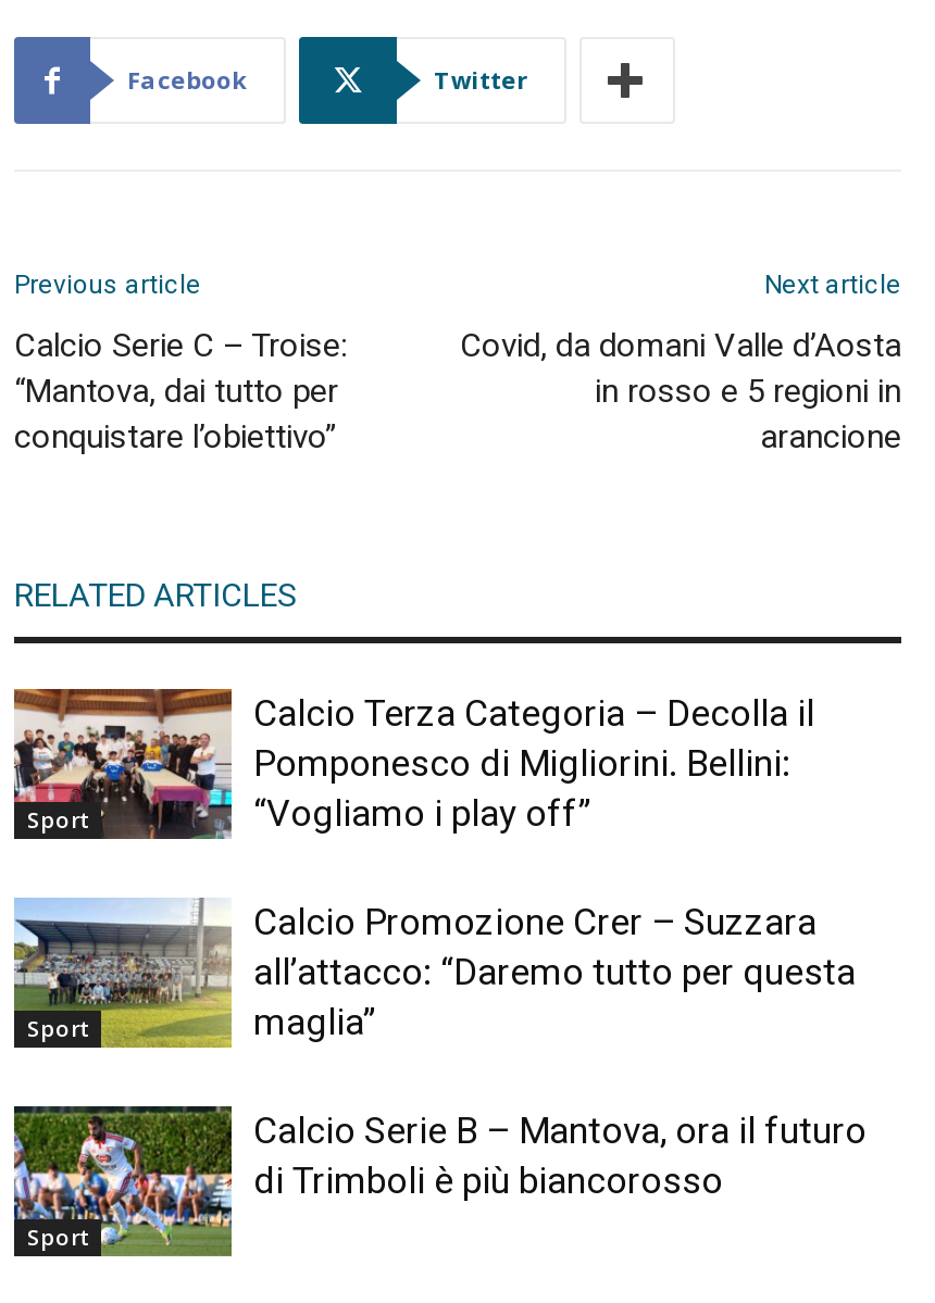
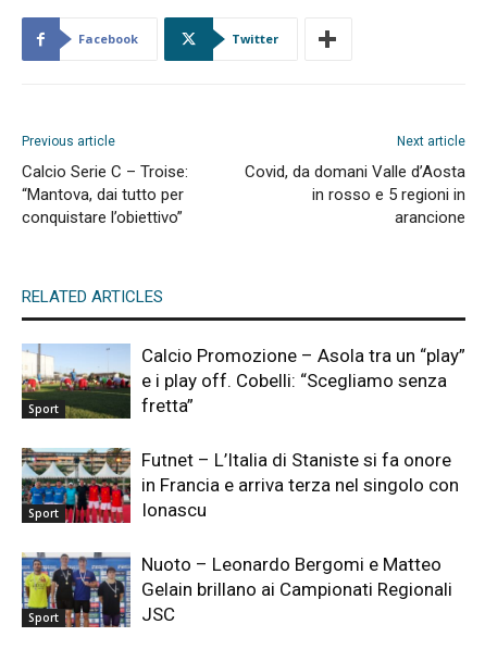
[12,687,814,841] [image] | Calcio Terza Categoria – Decolla il | Pomponesco di Migliorini. Bellini: | “Vogliamo i play off” -> [21,344,465,420] [image] | Calcio Promozione – Asola tra un “play” | e i play off. Cobelli: “Scegliamo senza | fretta”
[12,898,856,1050] [image] | Calcio Promozione Crer – Suzzara | all’attacco: “Daremo tutto per questa | maglia” -> [21,447,459,524] [image] | Futnet – L’Italia di Staniste si fa onore | in Francia e arriva terza nel singolo con | Ionascu
[12,1104,867,1256] [image] | Calcio Serie B – Mantova, ora il futuro | di Trimboli è più biancorosso -> [21,551,452,627] [image] | Nuoto – Leonardo Bergomi e Matteo | Gelain brillano ai Campionati Regionali | JSC

